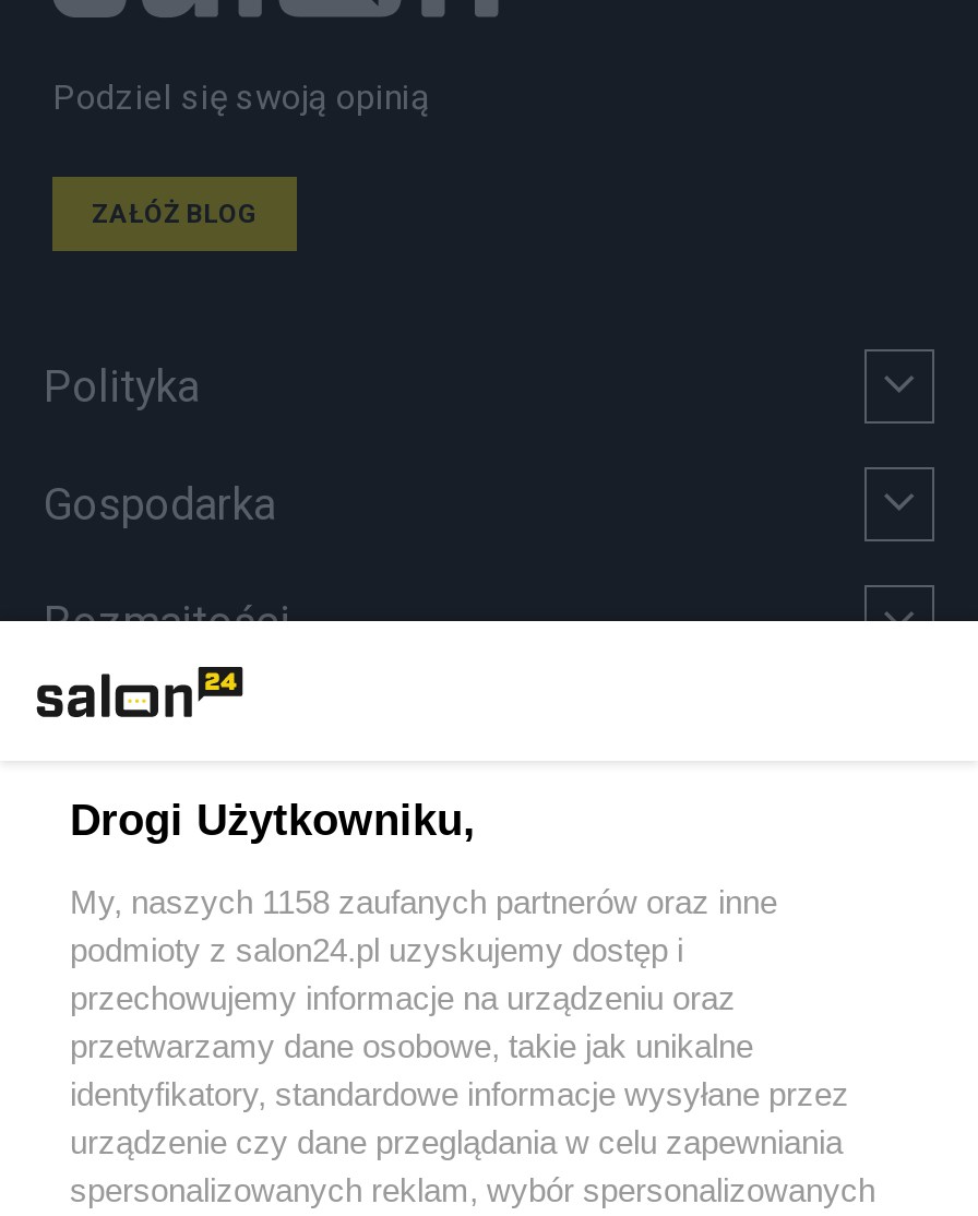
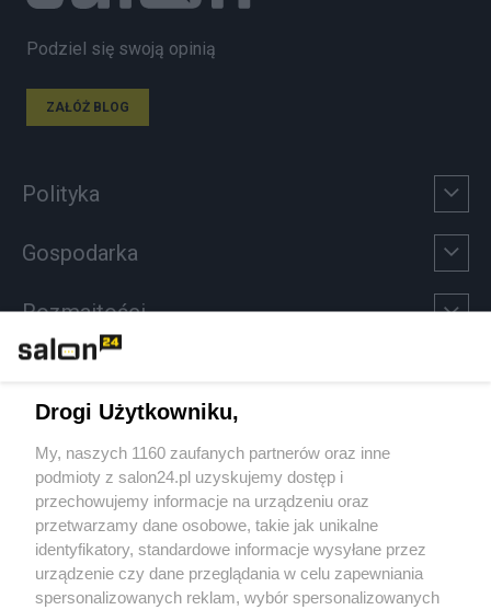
[70,882,777,919] My, naszych 1158 zaufanych partnerów oraz inne -> [35,442,390,461] My, naszych 1160 zaufanych partnerów oraz inne

